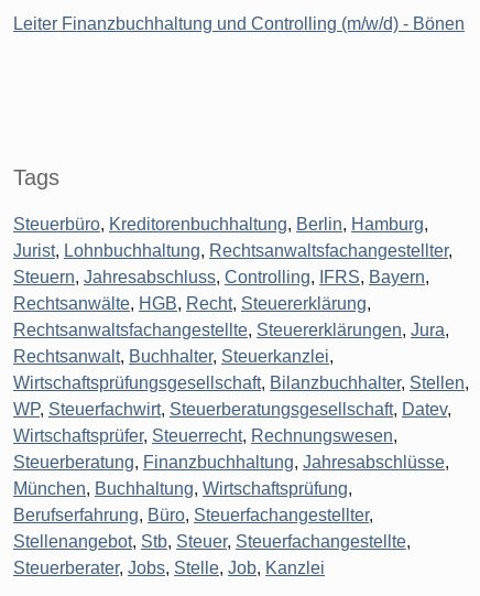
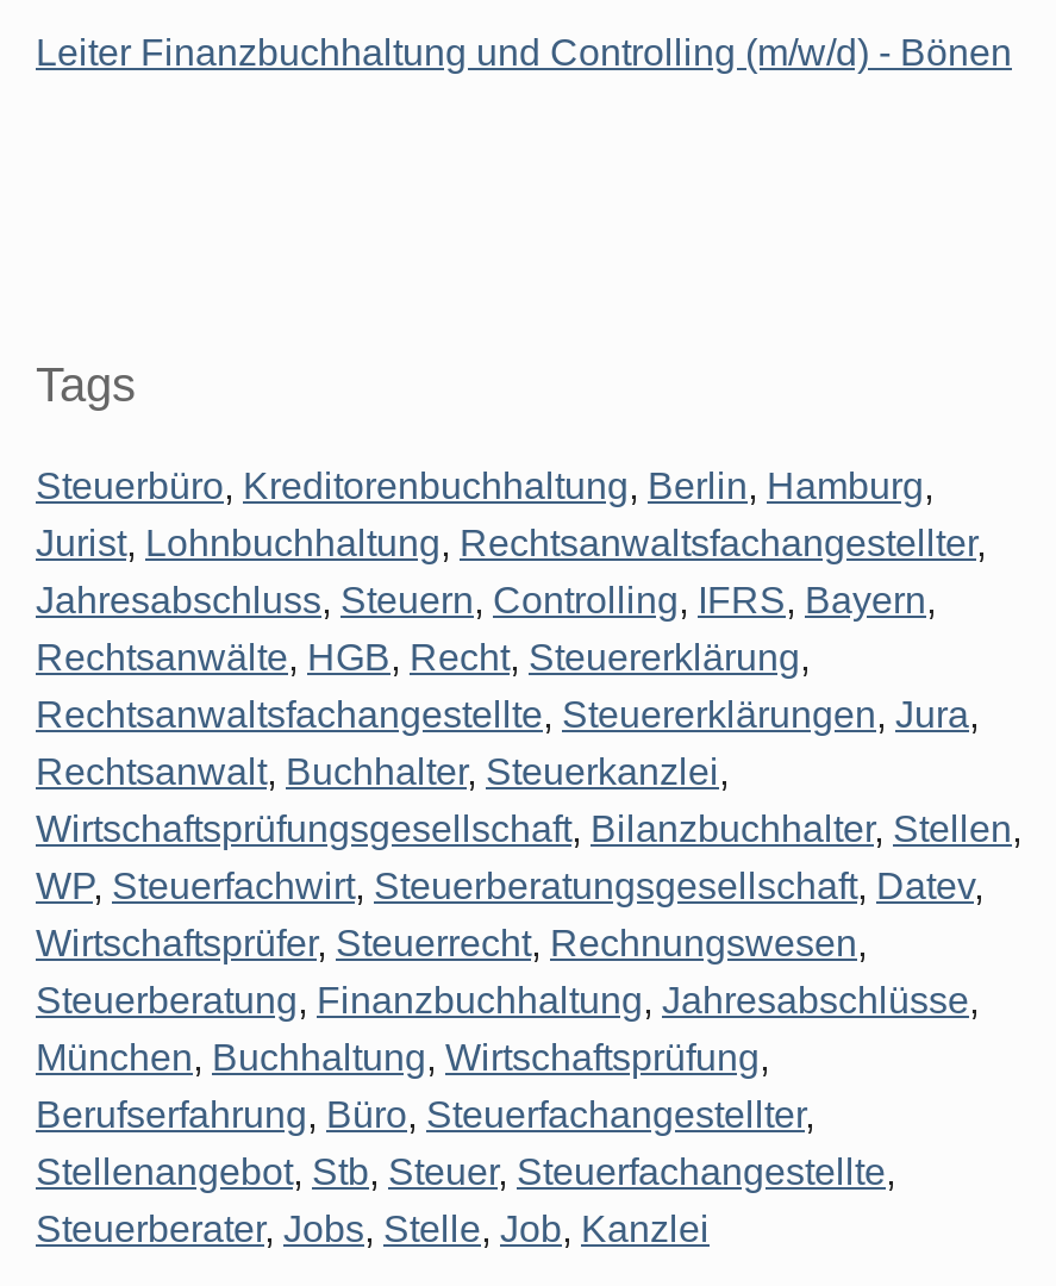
[13,268,429,286] Steuern, Jahresabschluss, Controlling, IFRS, Bayern, -> [36,580,936,620] Jahresabschluss, Steuern, Controlling, IFRS, Bayern,

